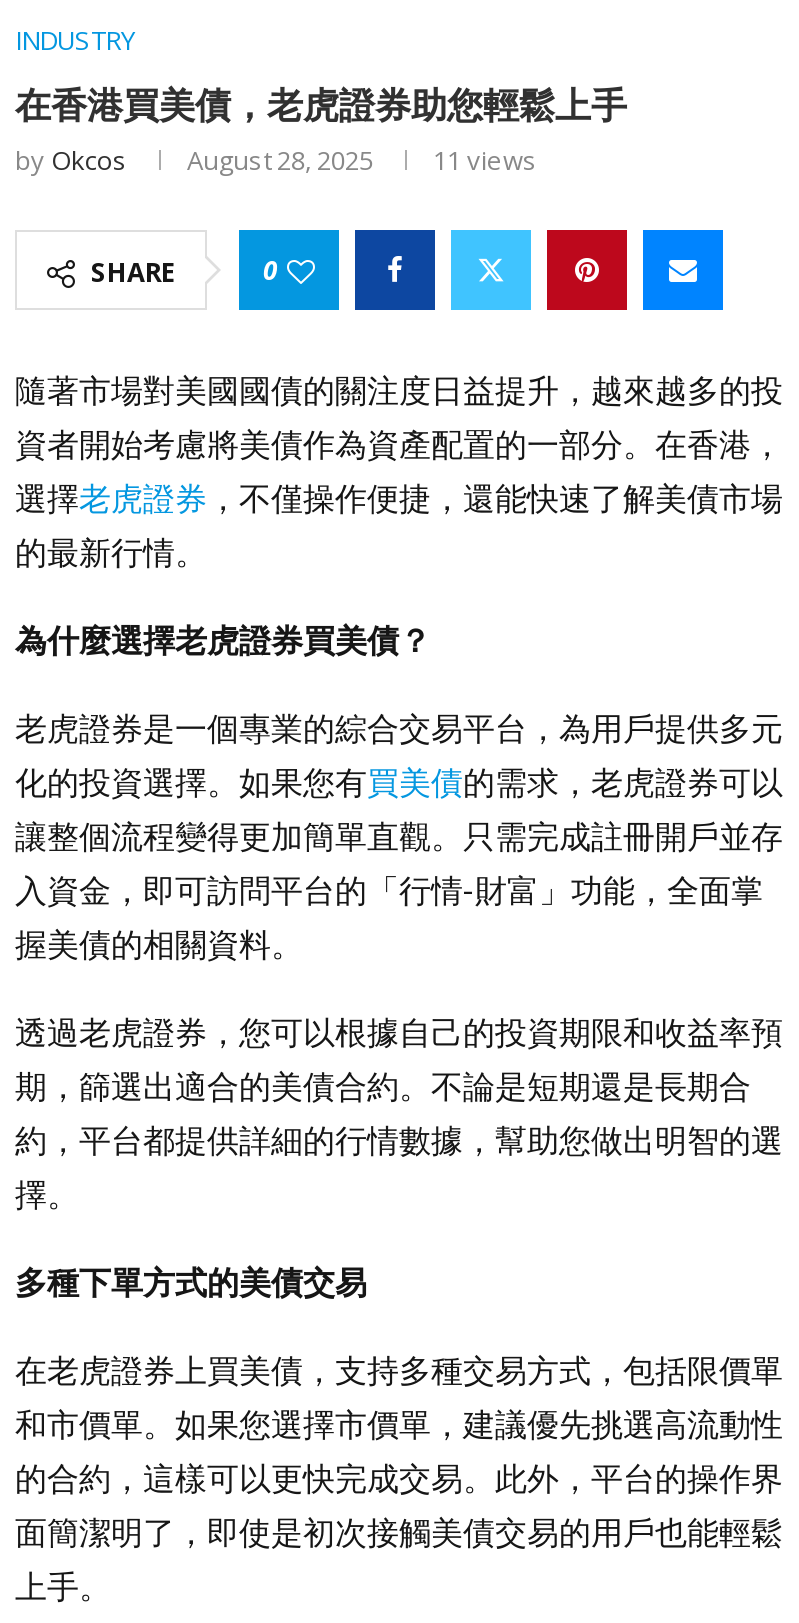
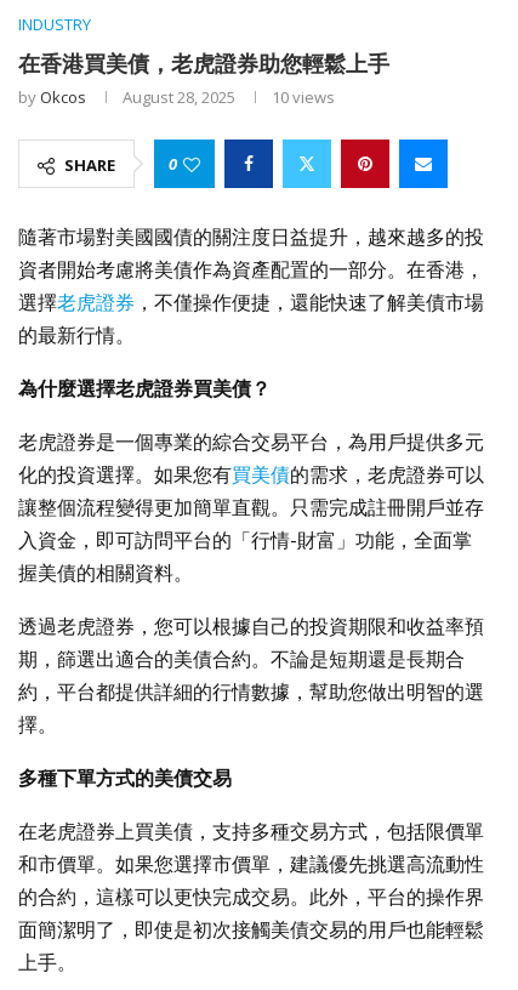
[15,142,537,178] by Okcos August 28, 2025 11 views -> [18,86,335,108] by Okcos August 28, 2025 10 views

